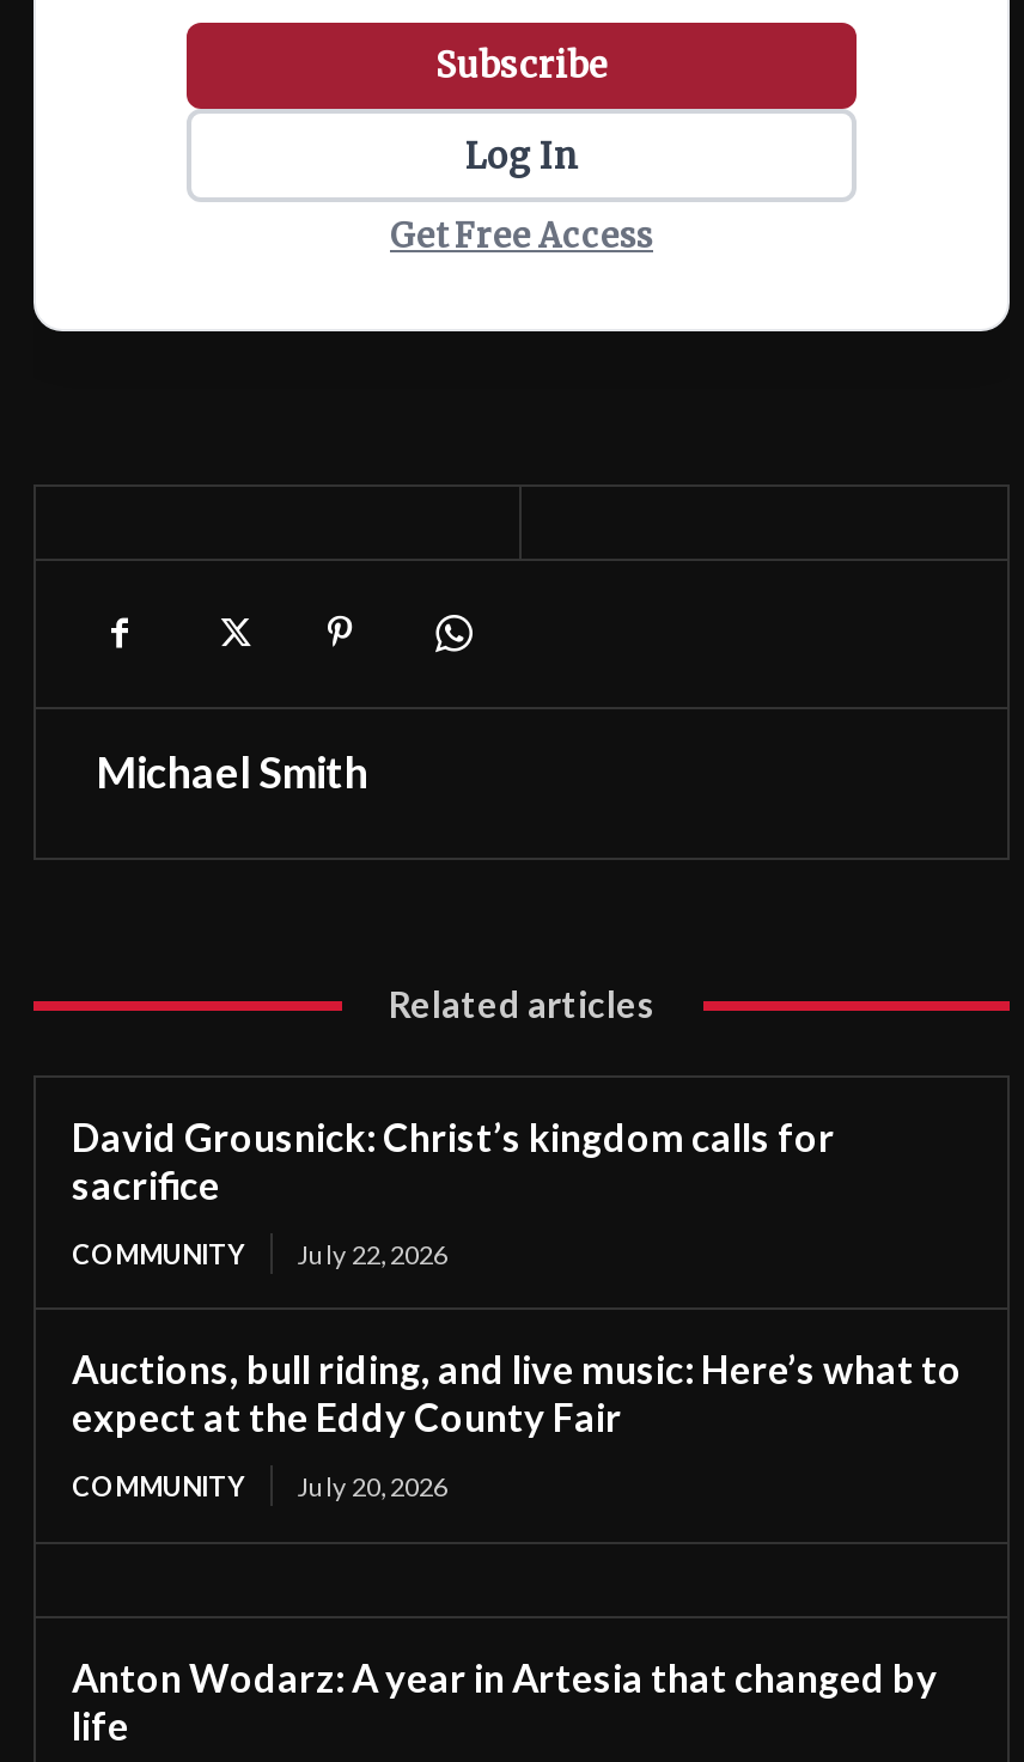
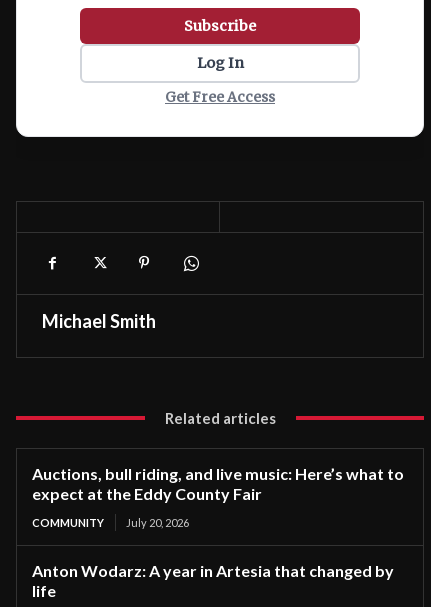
[72,1114,835,1269] David Grousnick: Christ’s kingdom calls for | sacrifice | COMMUNITY | July 22, 2026 -> none

